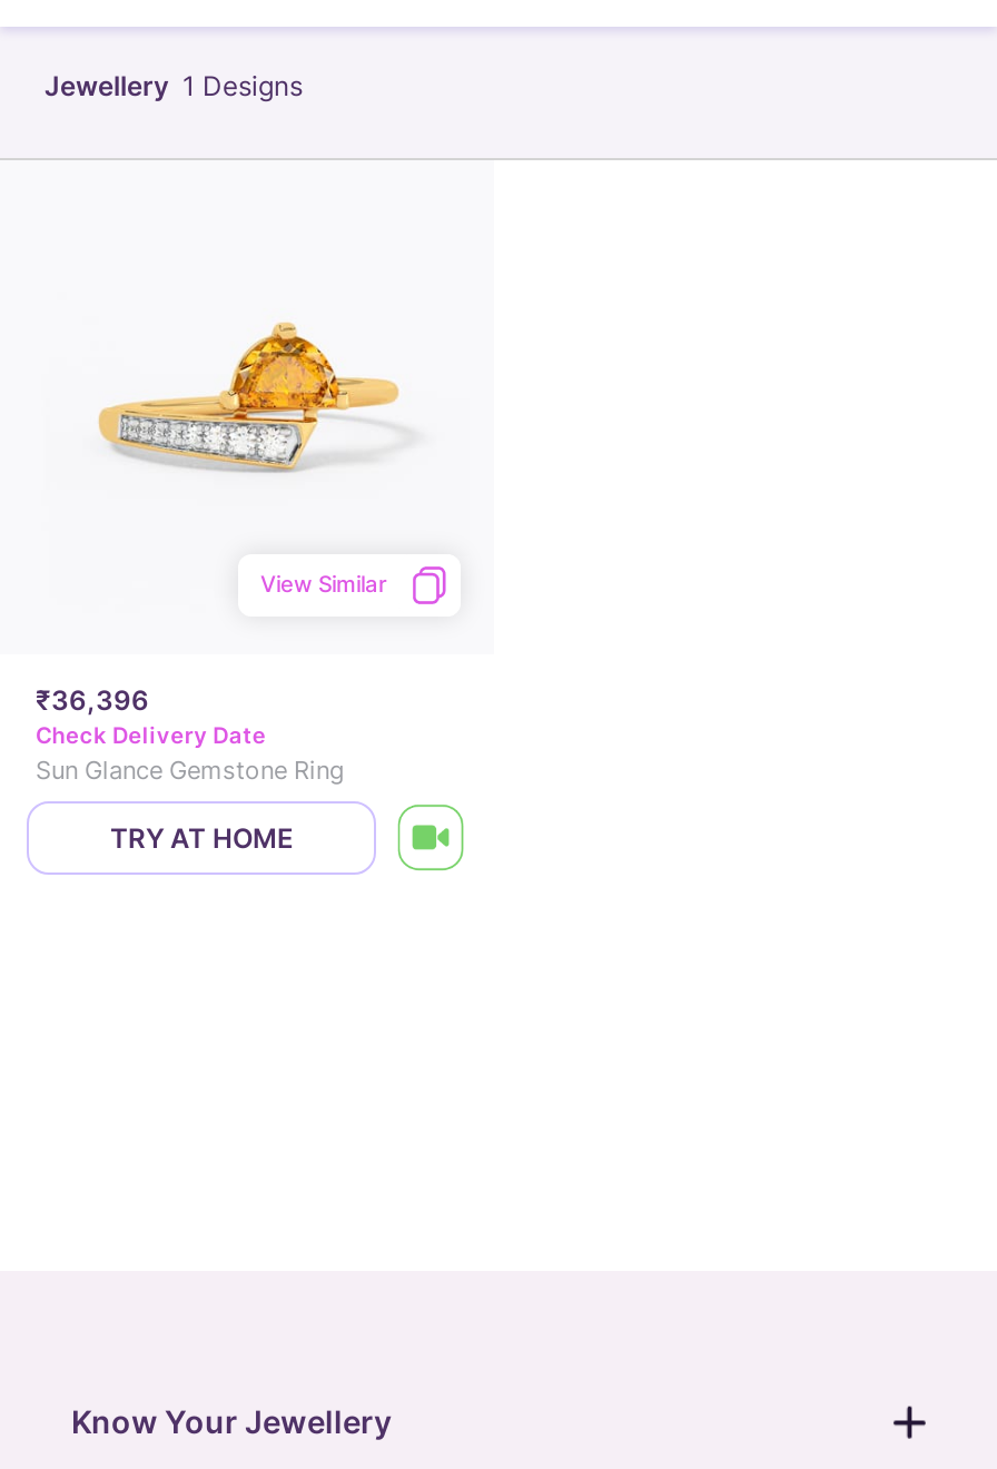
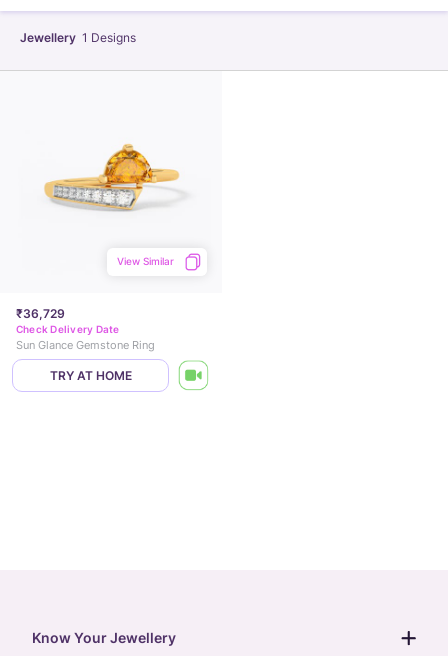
[36,683,149,717] ₹36,396 -> [16,306,65,321] ₹36,729

